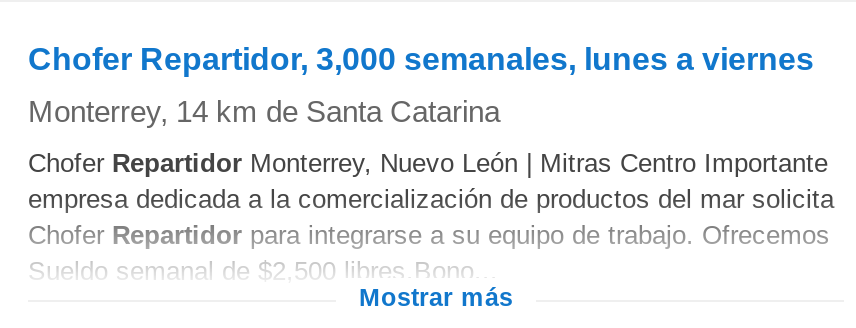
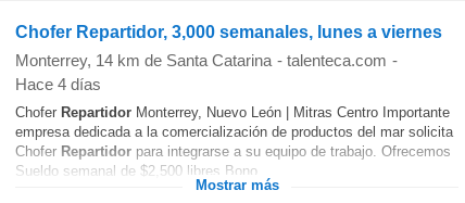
[28,94,500,128] Monterrey, 14 km de Santa Catarina -> [15,51,397,93] Monterrey, 14 km de Santa Catarina - talenteca.com - | Hace 4 días

